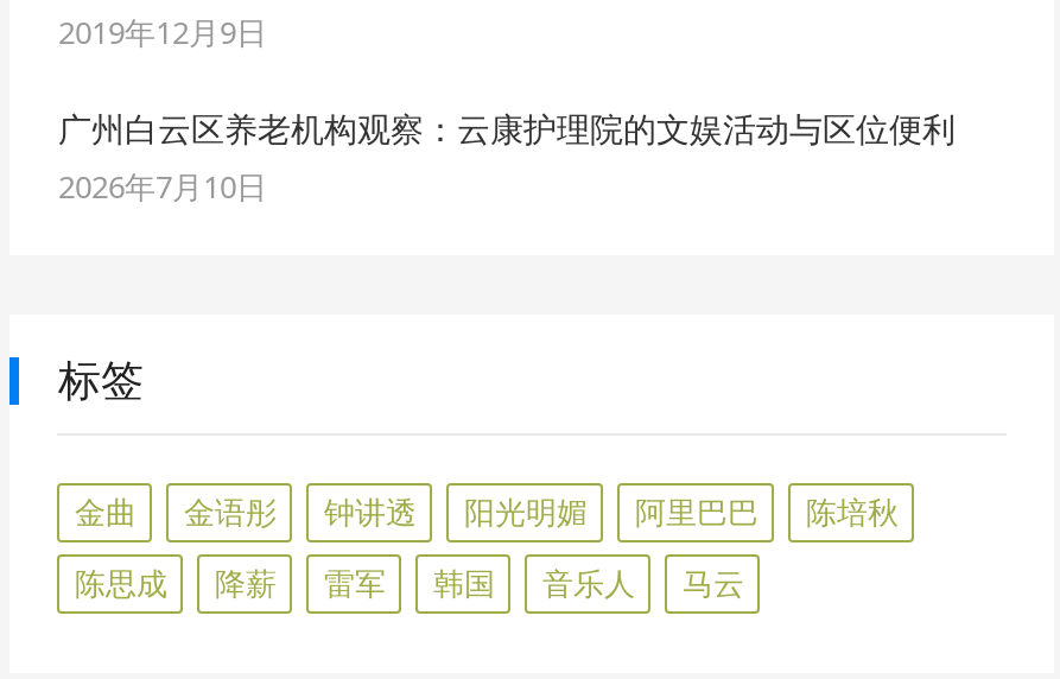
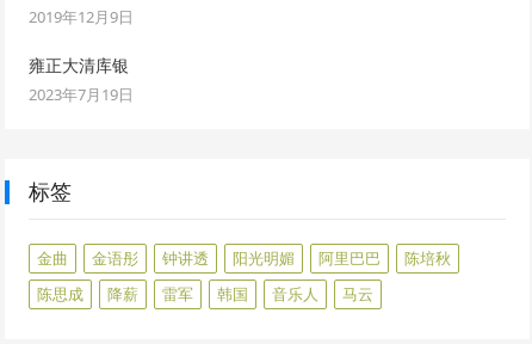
[58,106,956,208] 广州白云区养老机构观察：云康护理院的文娱活动与区位便利 | 2026年7月10日 -> [29,54,134,105] 雍正大清库银 | 2023年7月19日

